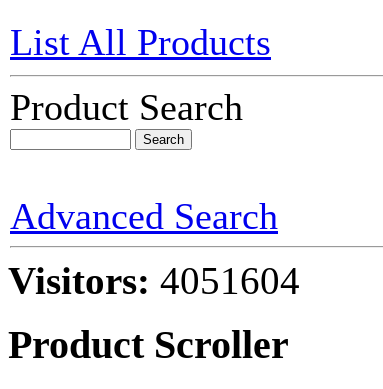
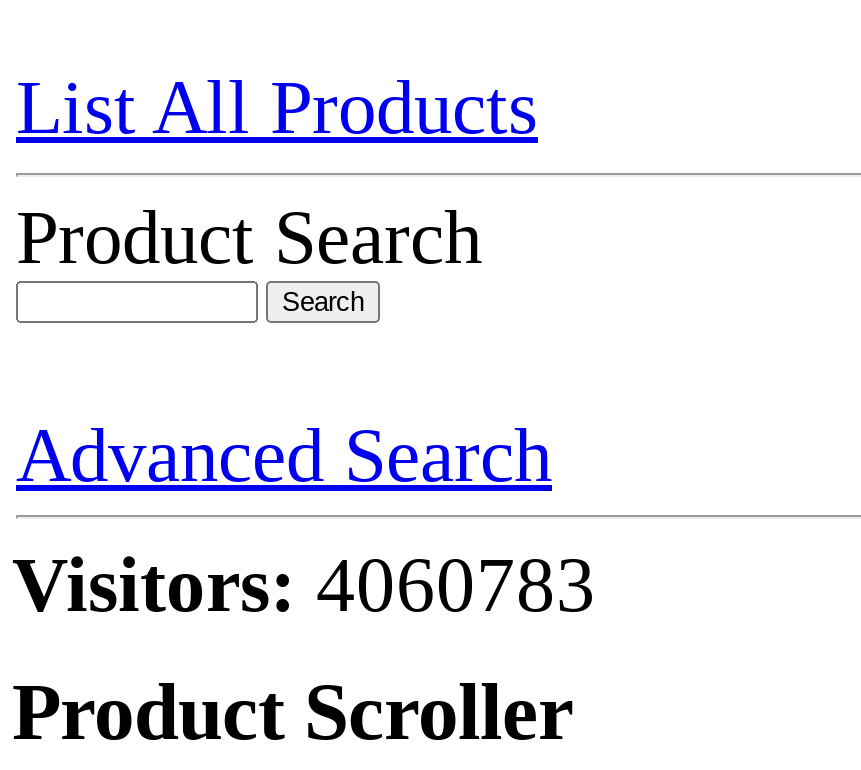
[8,259,300,302] Visitors: 4051604 -> [12,541,596,627] Visitors: 4060783

